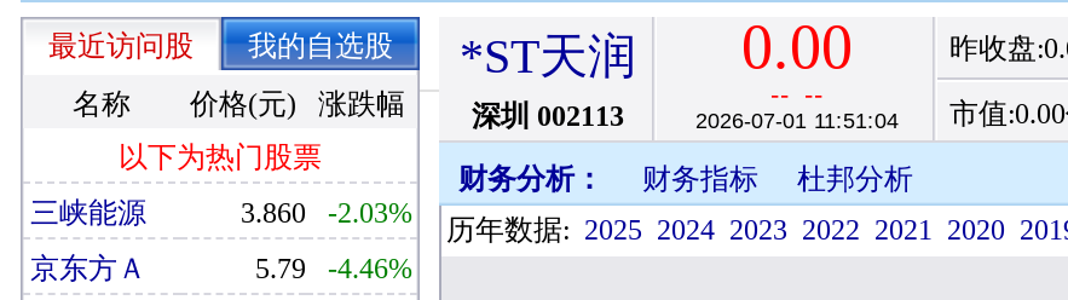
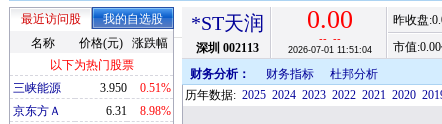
[241,196,306,230] 3.860 -> [100,81,127,95] 3.950
[328,196,412,230] -2.03% -> [140,81,171,95] 0.51%
[255,252,306,285] 5.79 -> [106,104,127,118] 6.31
[328,252,412,285] -4.46% -> [140,104,171,118] 8.98%

